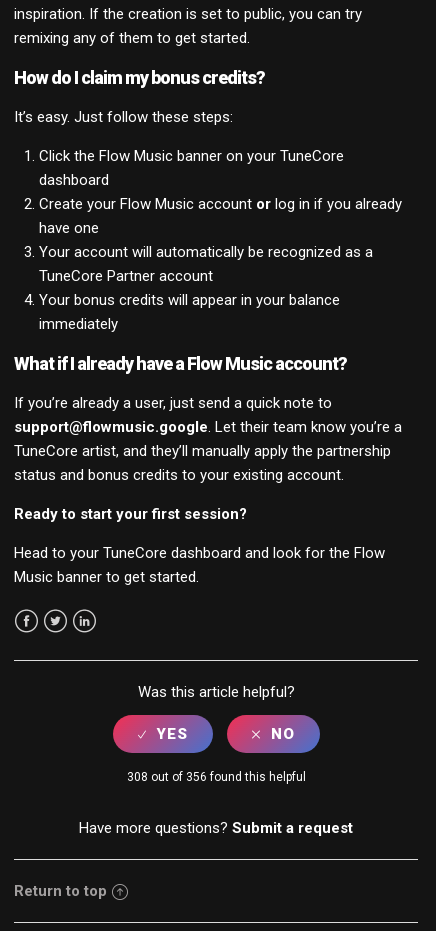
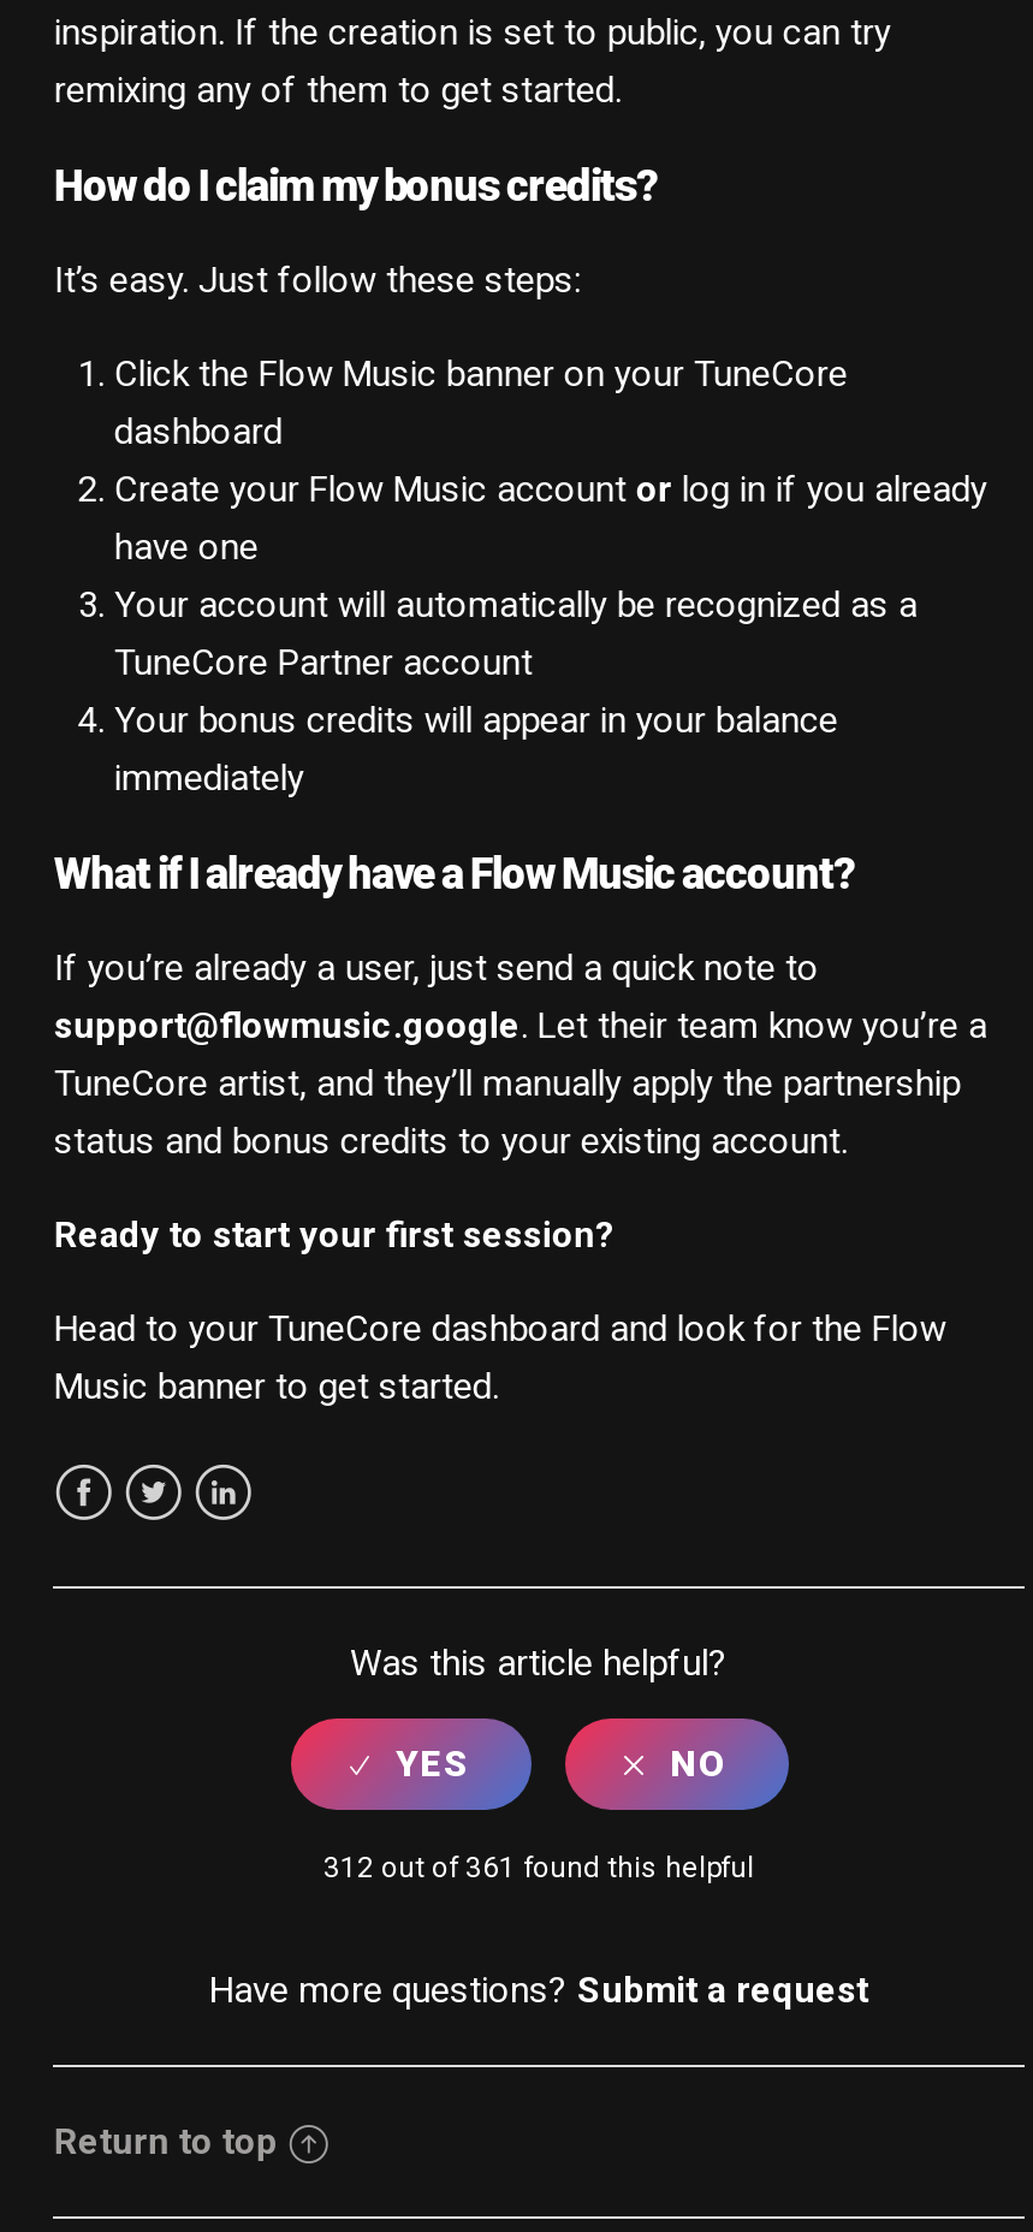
[126,770,305,784] 308 out of 356 found this helpful -> [323,1851,754,1884] 312 out of 361 found this helpful

